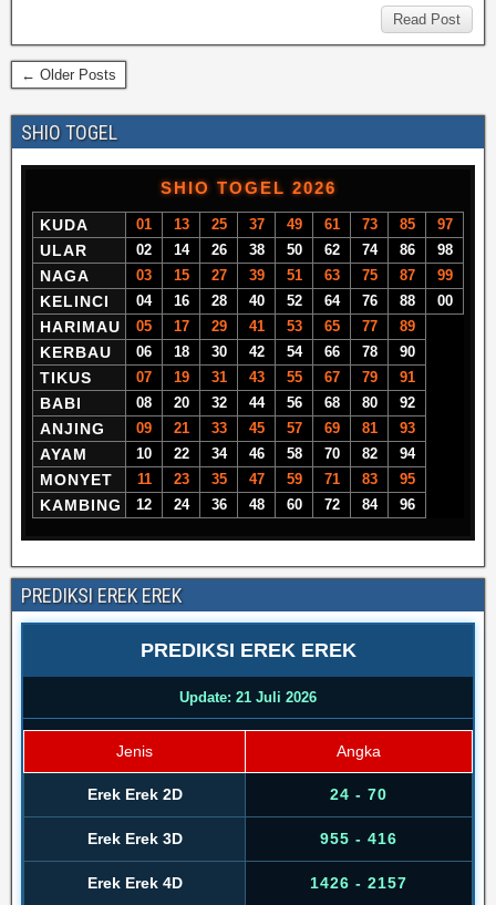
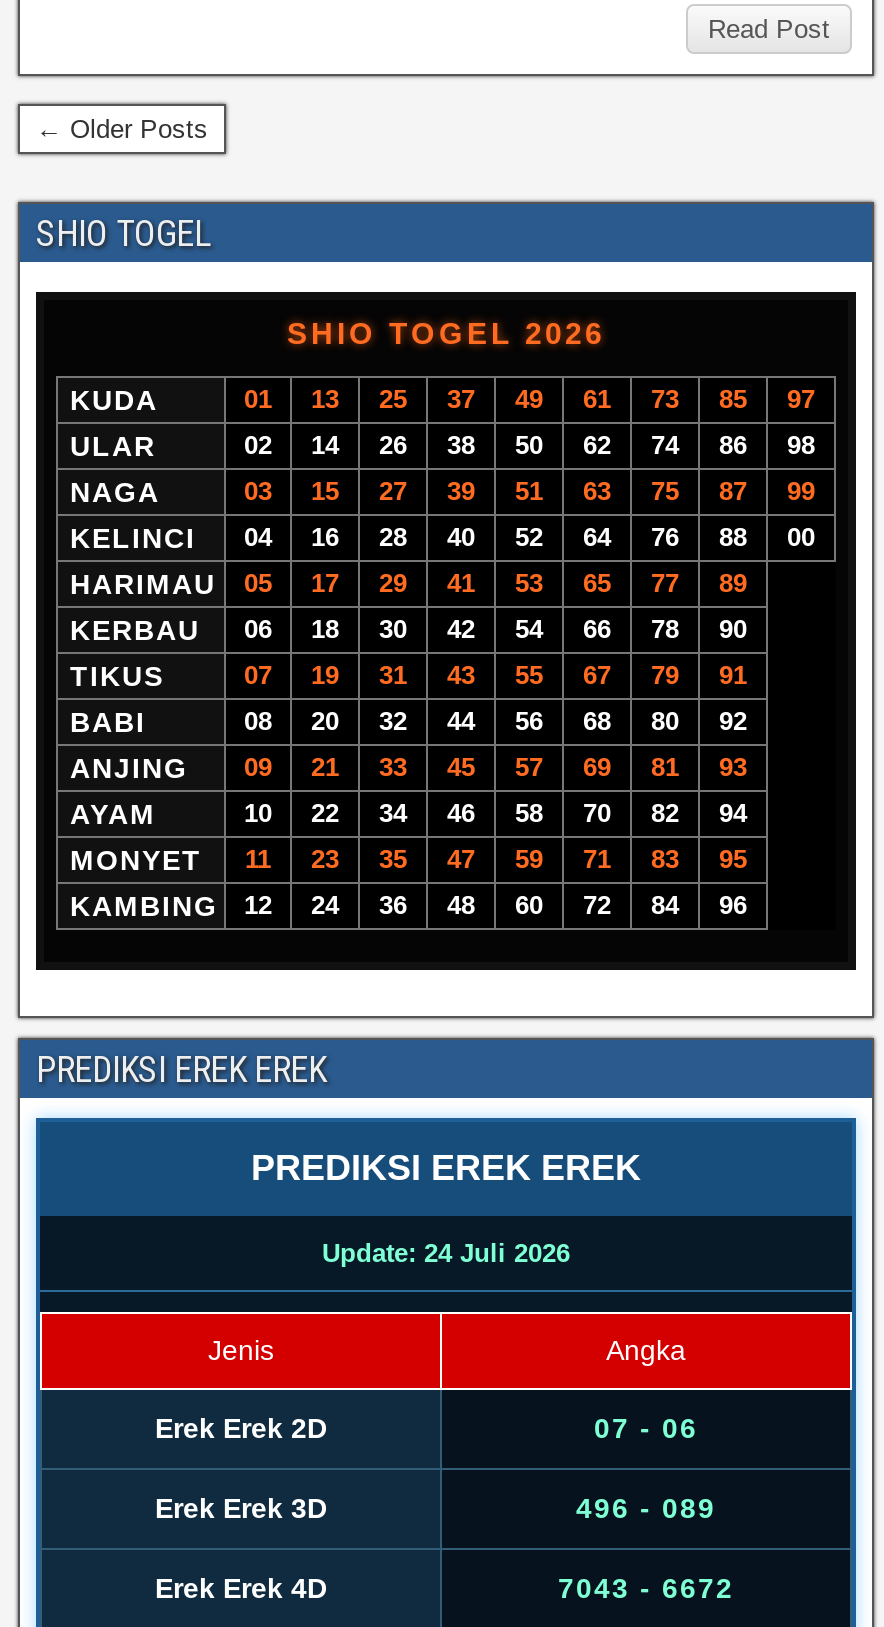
[179,689,317,706] Update: 21 Juli 2026 -> [322,1238,570,1268] Update: 24 Juli 2026
[330,785,387,803] 24 - 70 -> [594,1412,698,1444] 07 - 06
[320,830,397,848] 955 - 416 -> [576,1492,716,1524] 496 - 089
[310,874,407,892] 1426 - 2157 -> [558,1572,734,1604] 7043 - 6672

